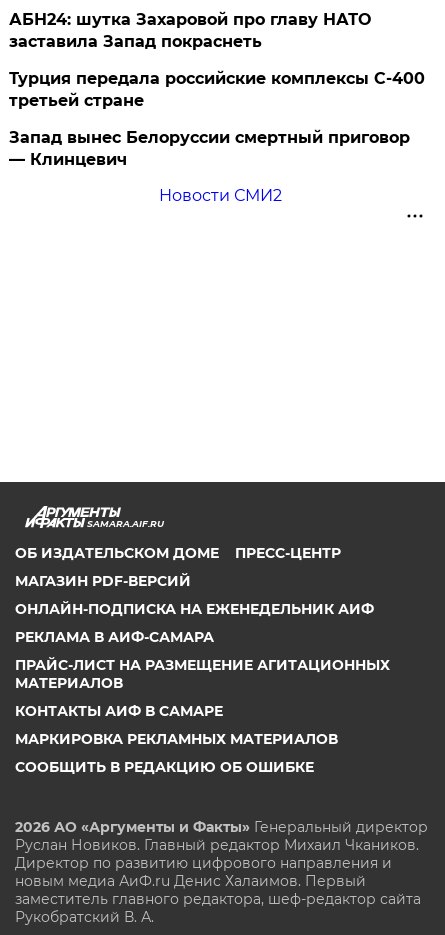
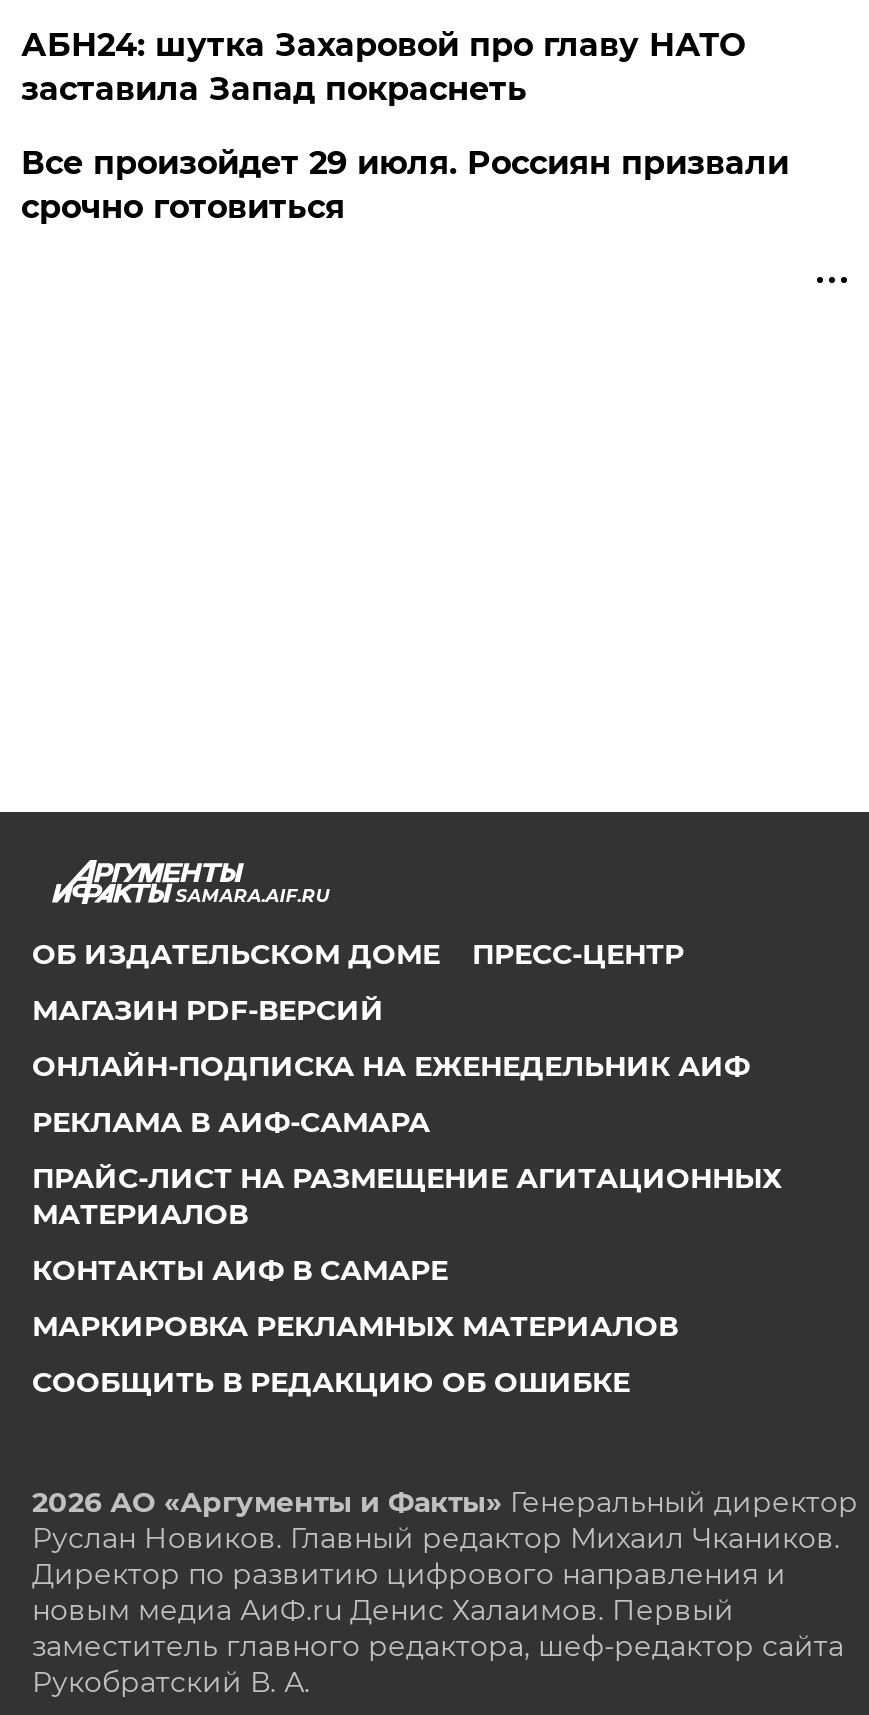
[9,69,425,205] Турция передала российские комплексы С-400 | третьей стране | Запад вынес Белоруссии смертный приговор | — Клинцевич | Новости СМИ2 -> [21,144,789,226] Все произойдет 29 июля. Россиян призвали | срочно готовиться

